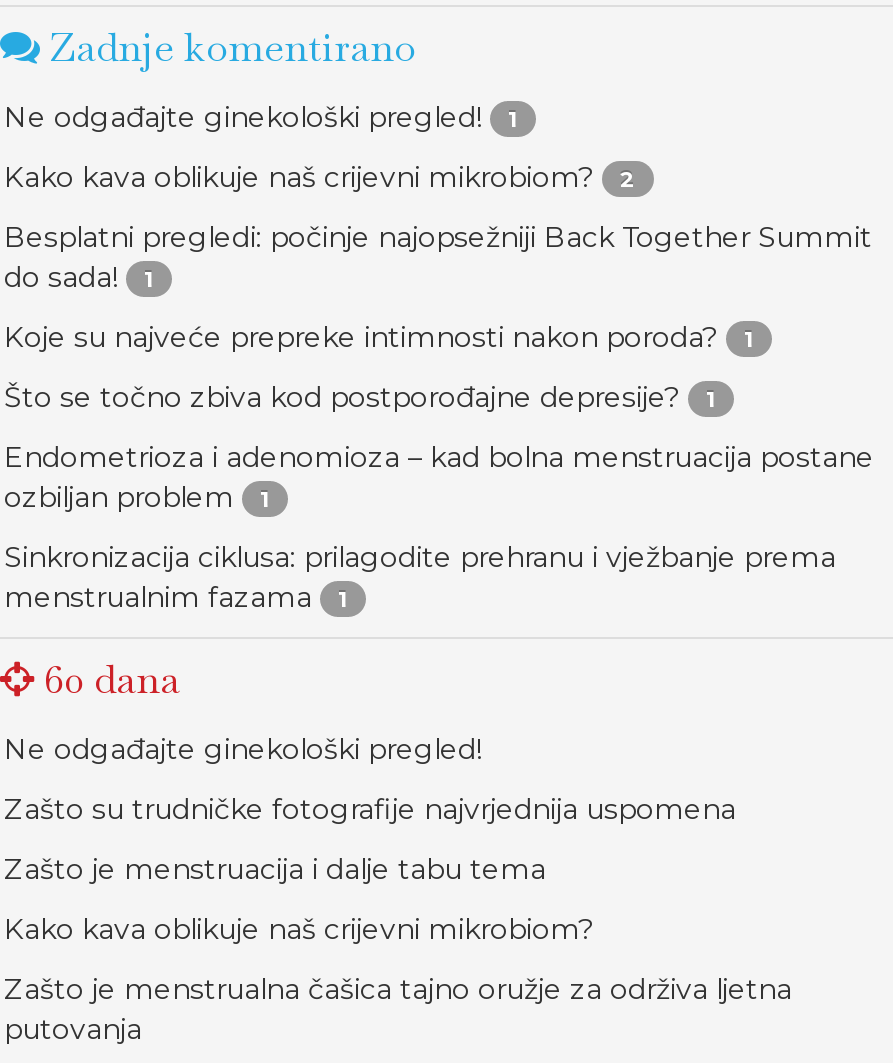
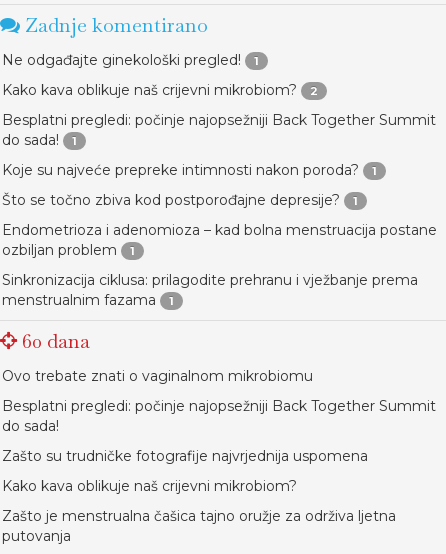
[4,732,482,768] Ne odgađajte ginekološki pregled! -> [2,367,436,435] Ovo trebate znati o vaginalnom mikrobiomu | Besplatni pregledi: počinje najopsežniji Back Together Summit | do sada!
moved [4,792,736,828] -> [2,447,368,465]: Zašto su trudničke fotografije najvrjednija uspomena
[4,852,546,888] Zašto je menstruacija i dalje tabu tema -> none

